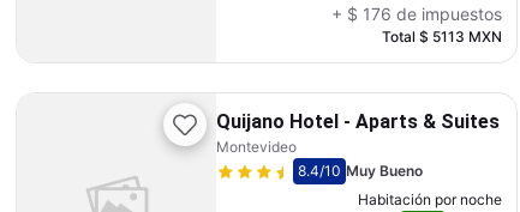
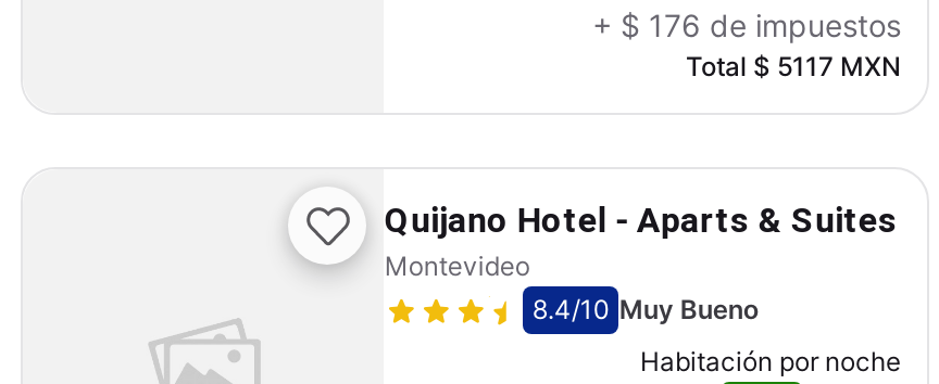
[382,28,502,46] Total $ 5113 MXN -> [686,50,901,83] Total $ 5117 MXN

